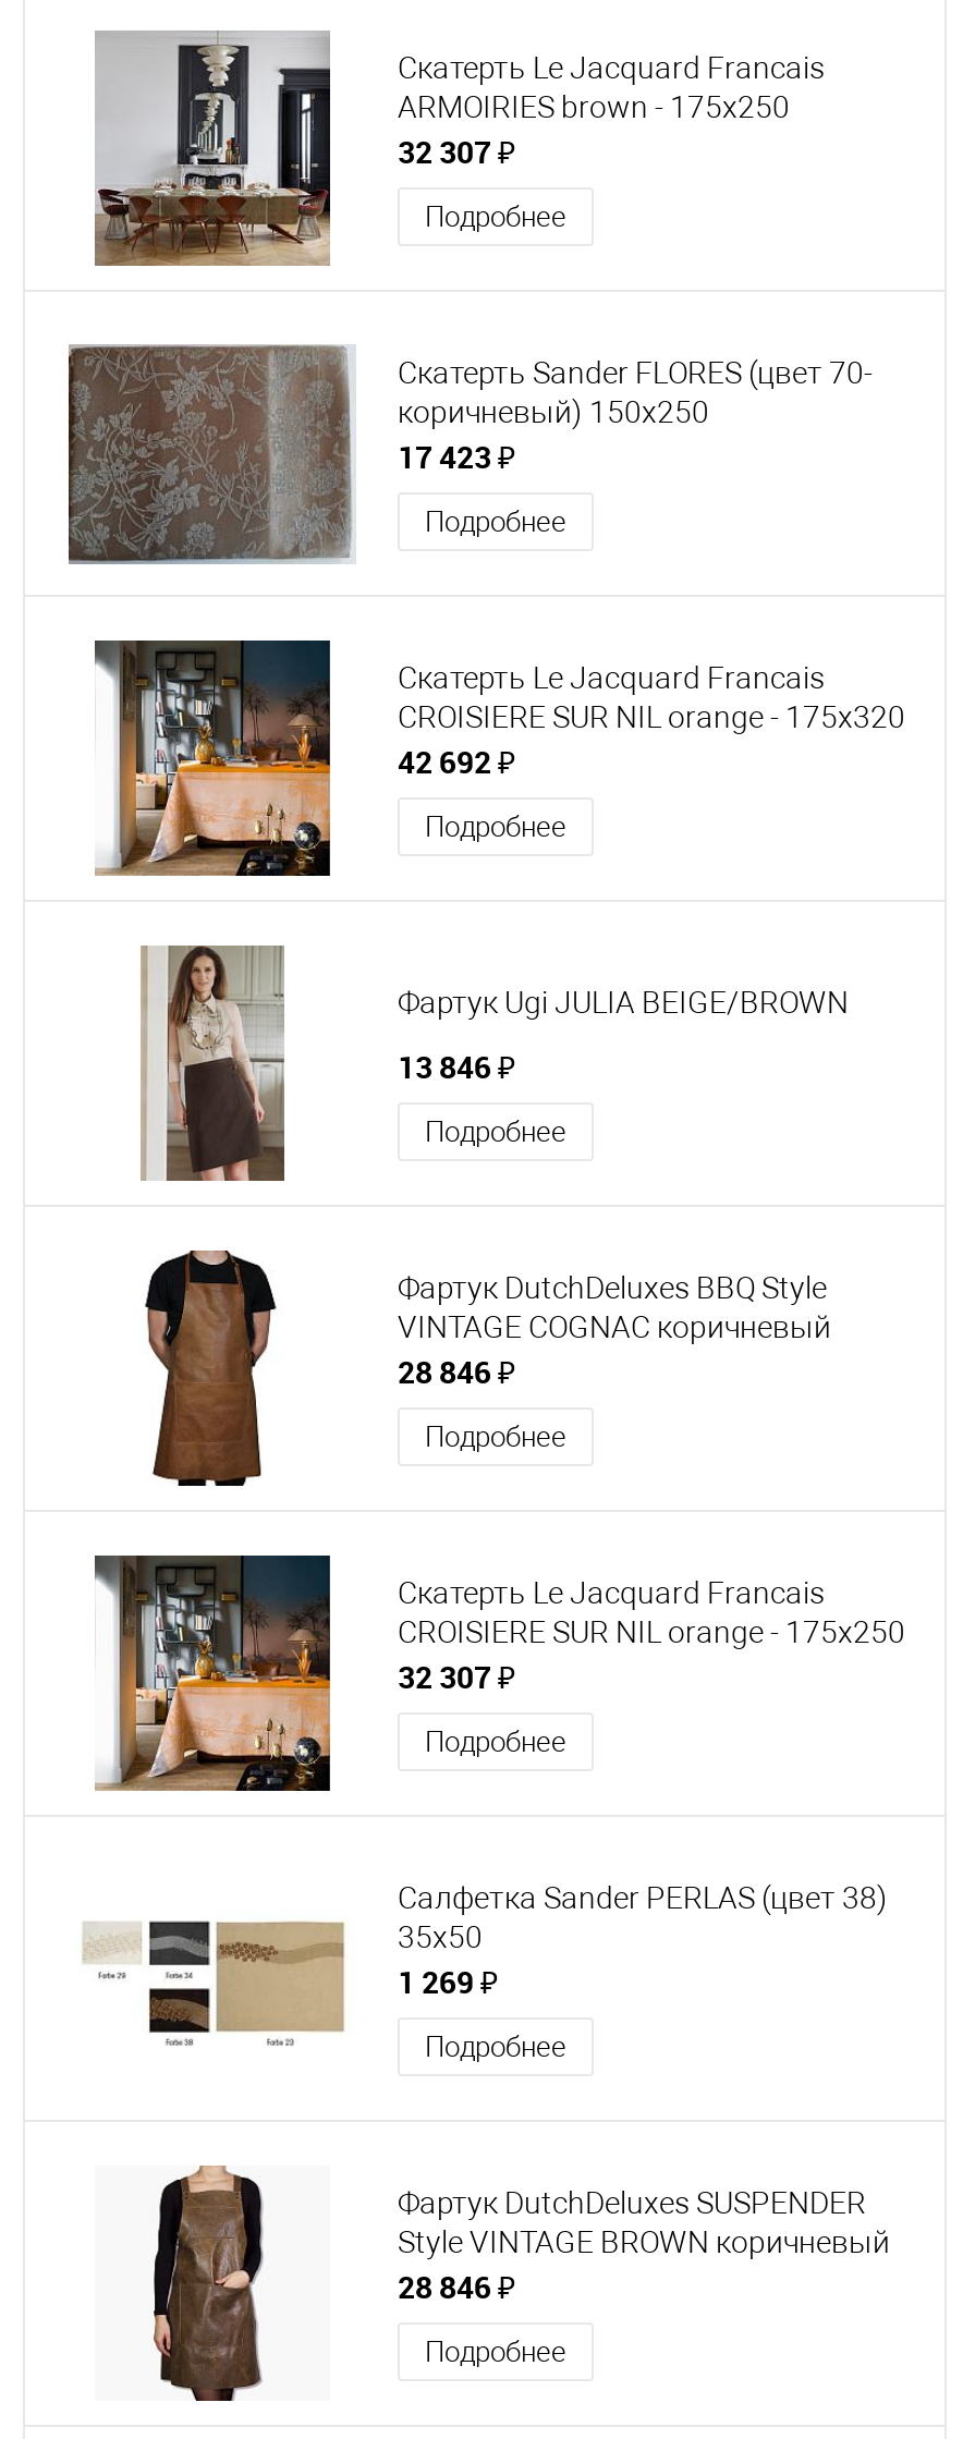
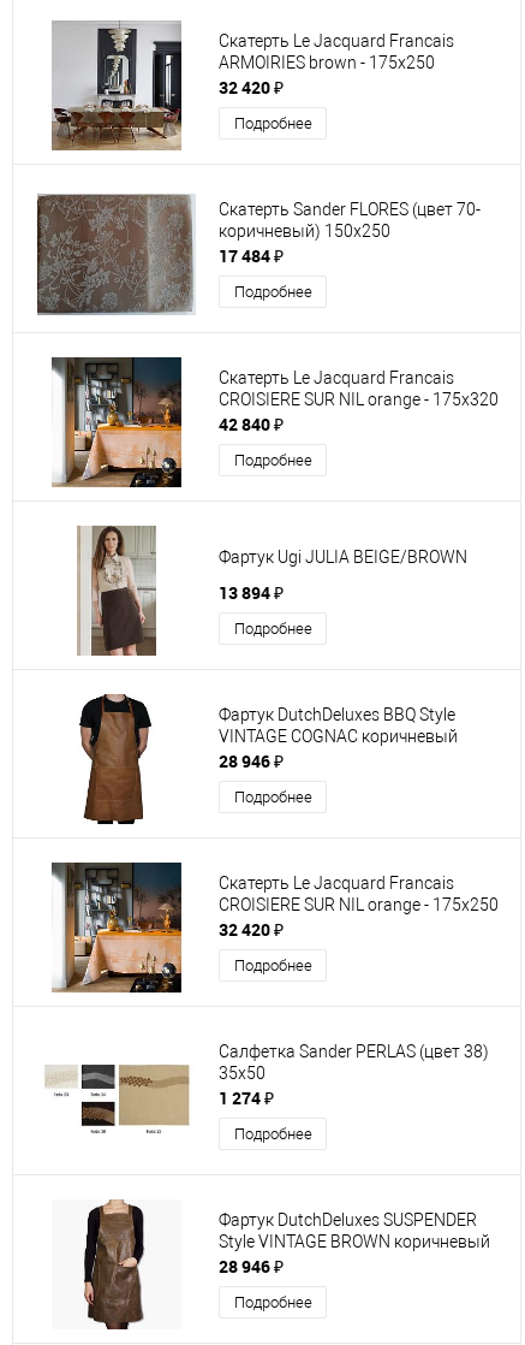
[398,131,515,172] 32 307 ₽ -> [219,76,284,99] 32 420 ₽
[398,436,515,477] 17 423 ₽ -> [219,244,284,267] 17 484 ₽
[398,741,515,782] 42 692 ₽ -> [219,413,284,436] 42 840 ₽
[398,1046,515,1087] 13 846 ₽ -> [219,581,284,604] 13 894 ₽
[398,1351,515,1392] 28 846 ₽ -> [219,749,284,772] 28 946 ₽
[398,1656,515,1697] 32 307 ₽ -> [219,918,284,941] 32 420 ₽
[398,1961,498,2002] 1 269 ₽ -> [219,1086,274,1109] 1 274 ₽
[398,2266,515,2307] 28 846 ₽ -> [219,1255,284,1278] 28 946 ₽

